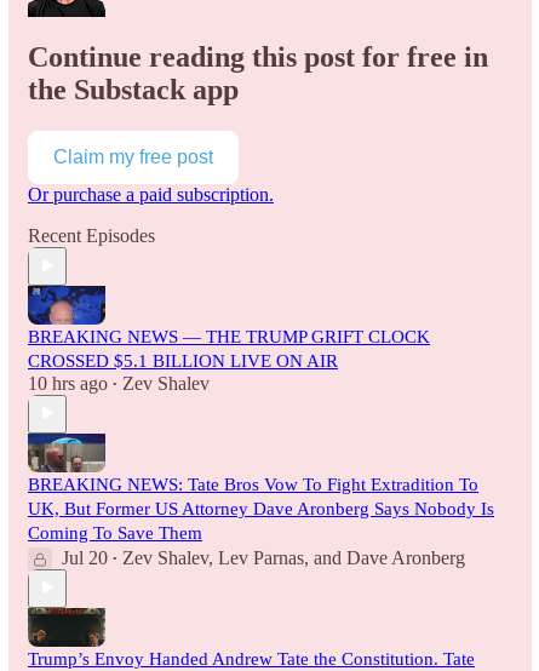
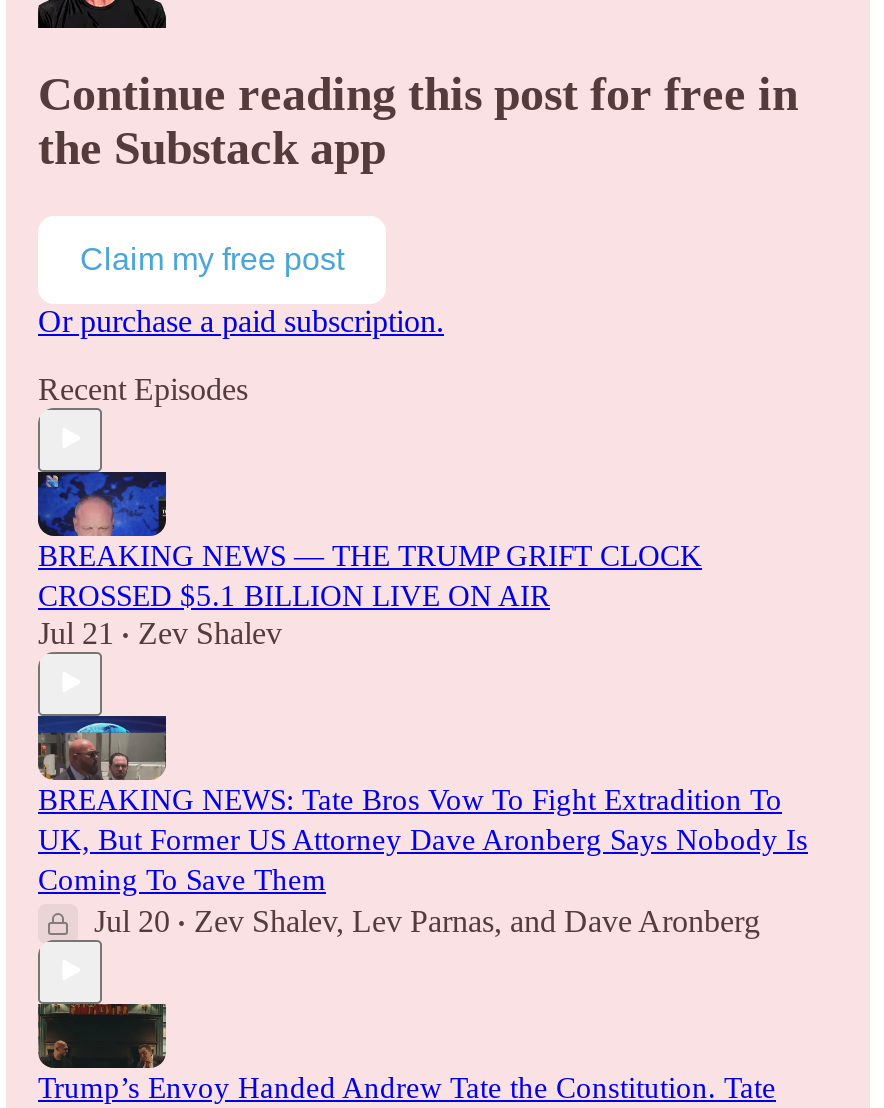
[28,373,210,393] 10 hrs ago • Zev Shalev -> [38,615,282,649] Jul 21 • Zev Shalev

